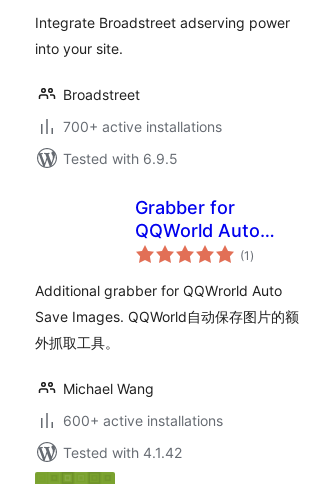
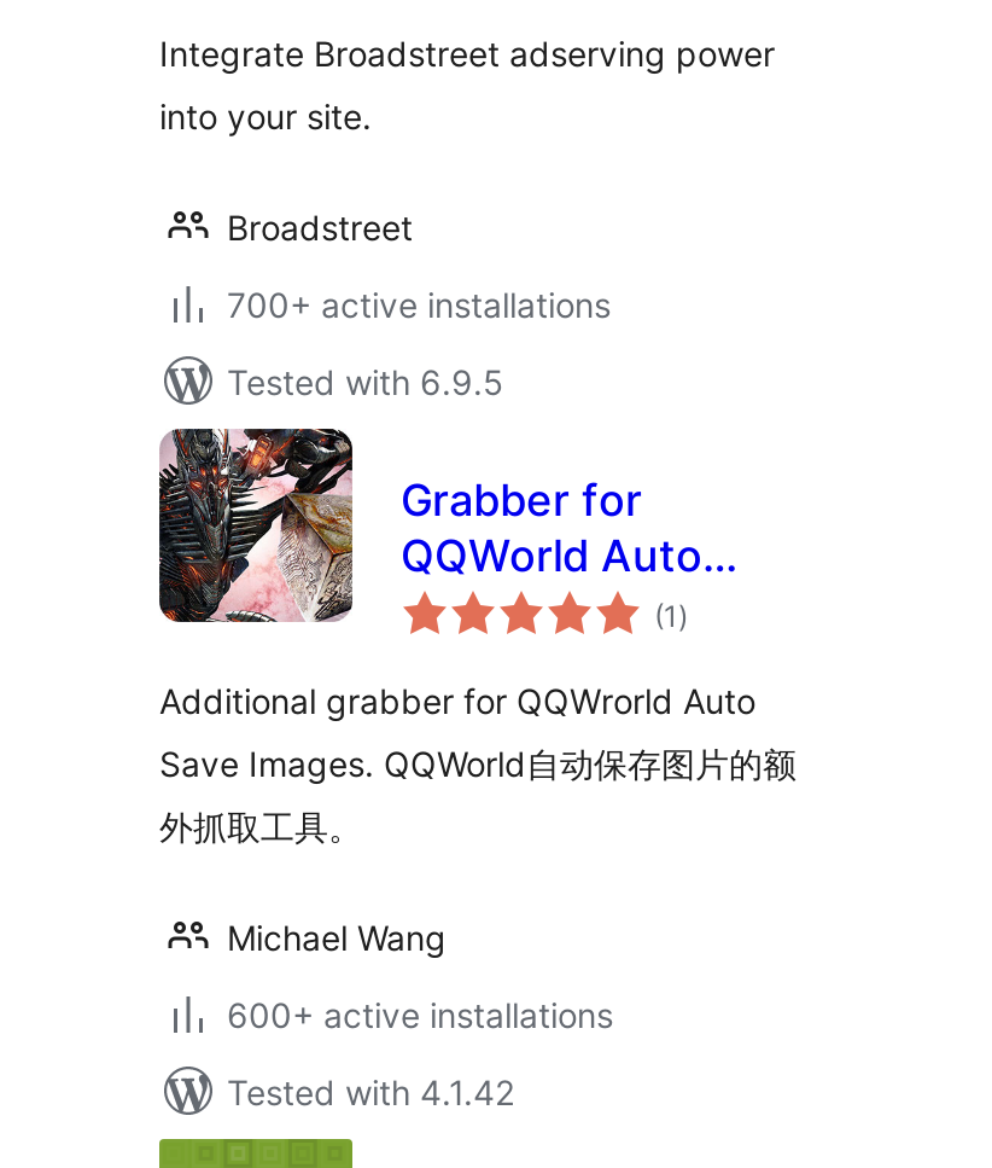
none -> [157,426,355,624] [image]

